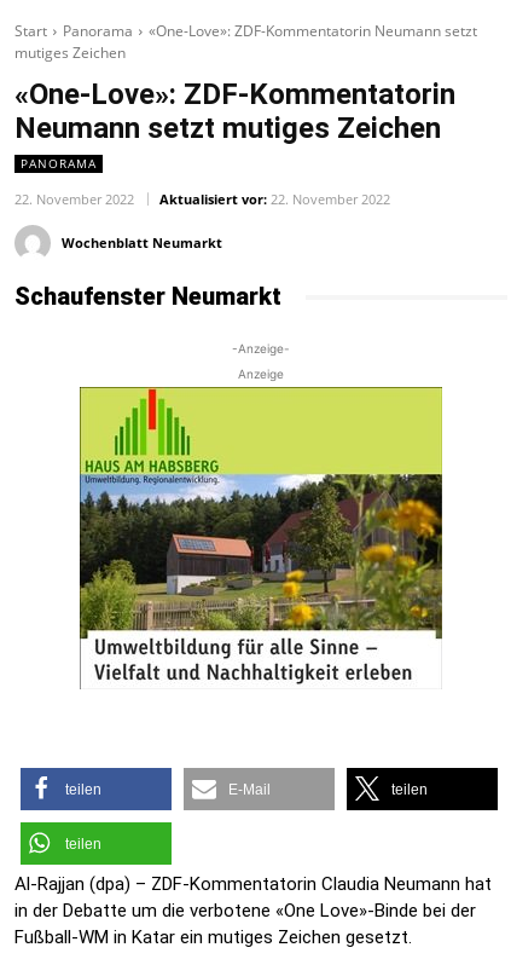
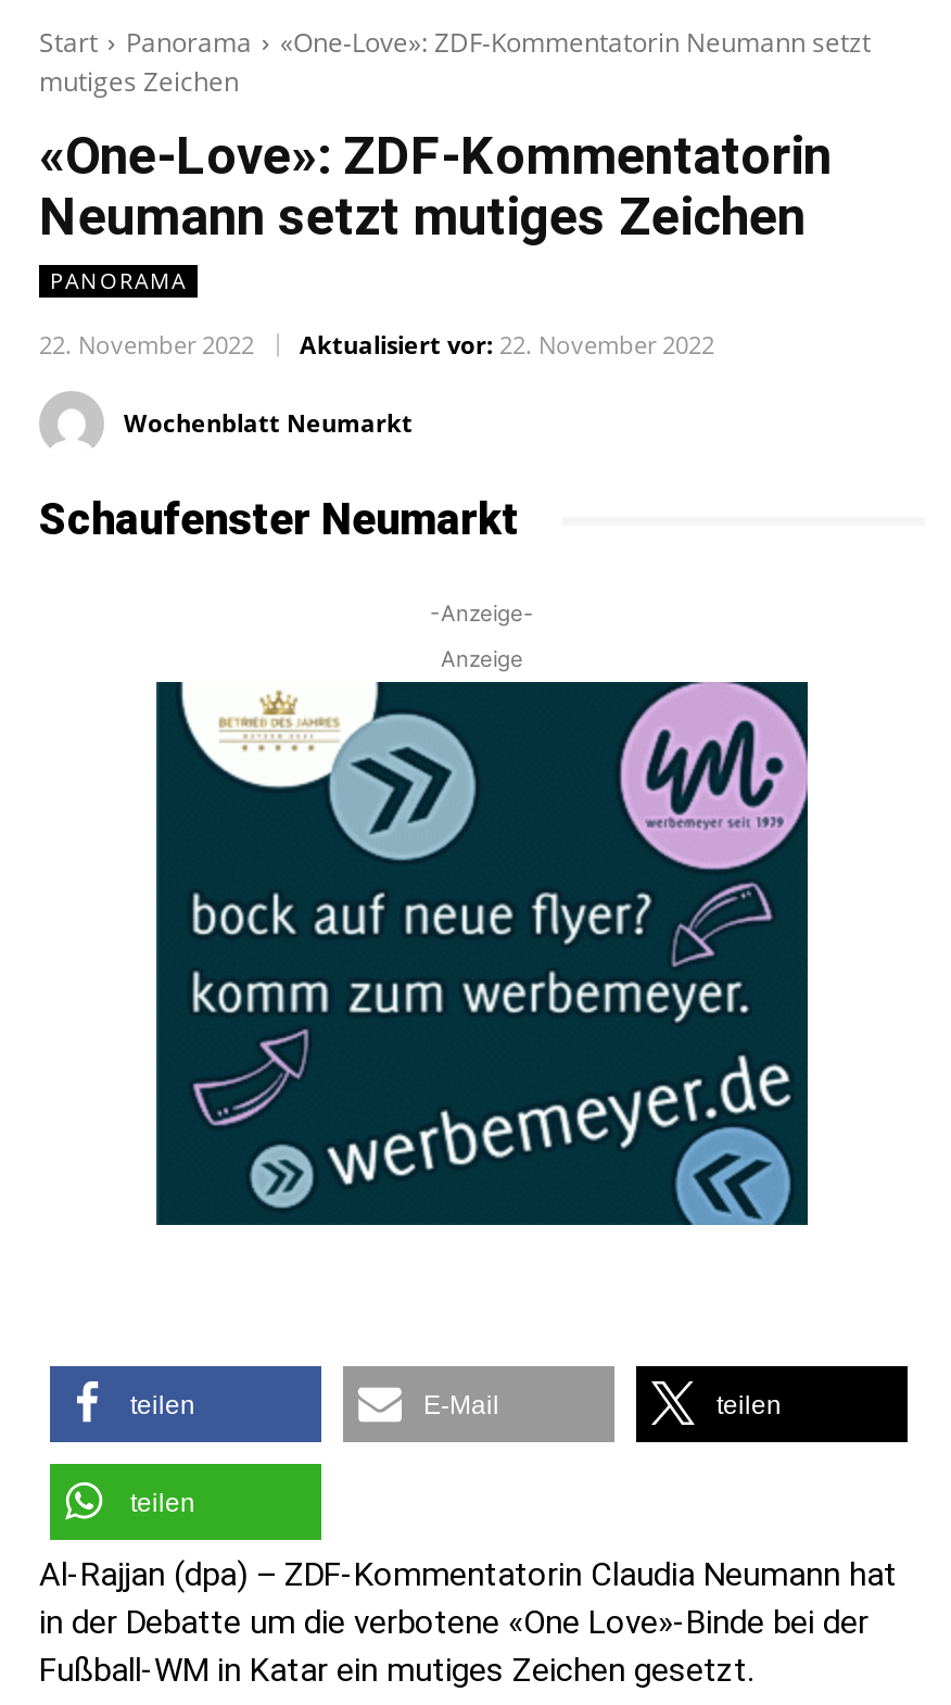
[79,386,443,689] [image] -> [154,680,810,1227] [image]

